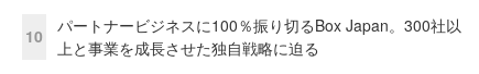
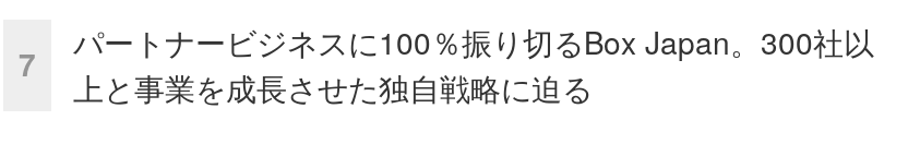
[25,25,43,47] 10 -> [19,42,36,86] 7

